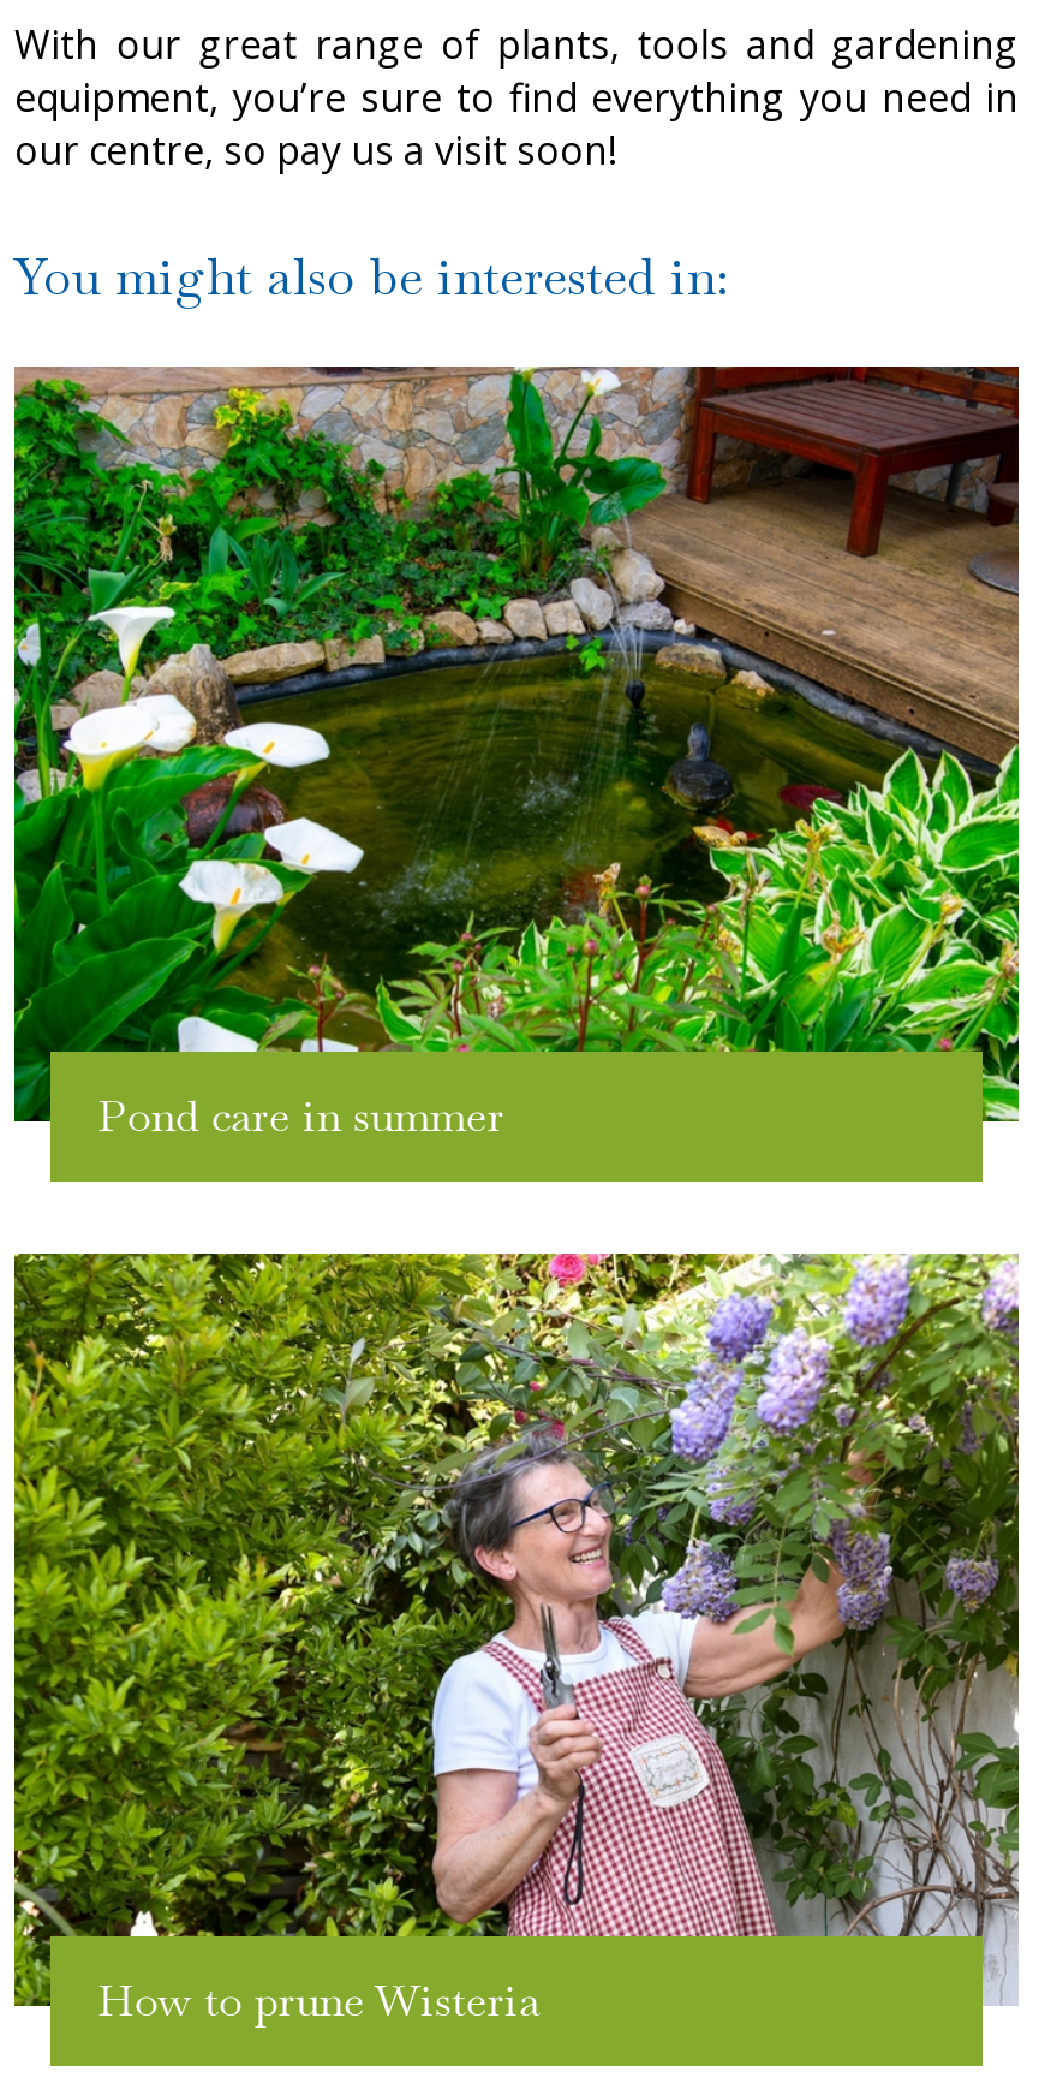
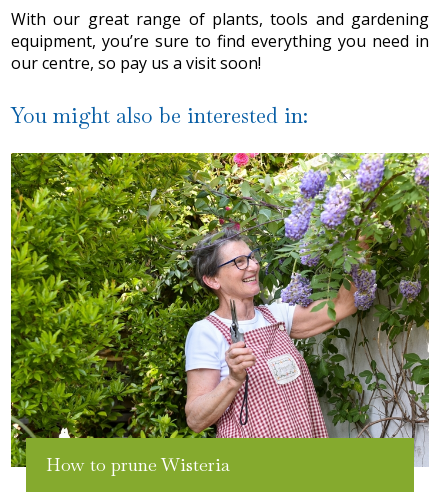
[12,364,1021,1142] [image] | Pond care in summer -> none

